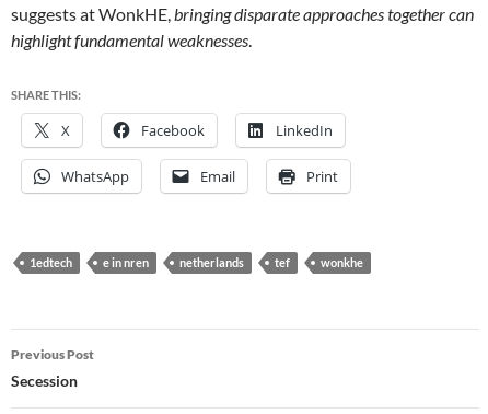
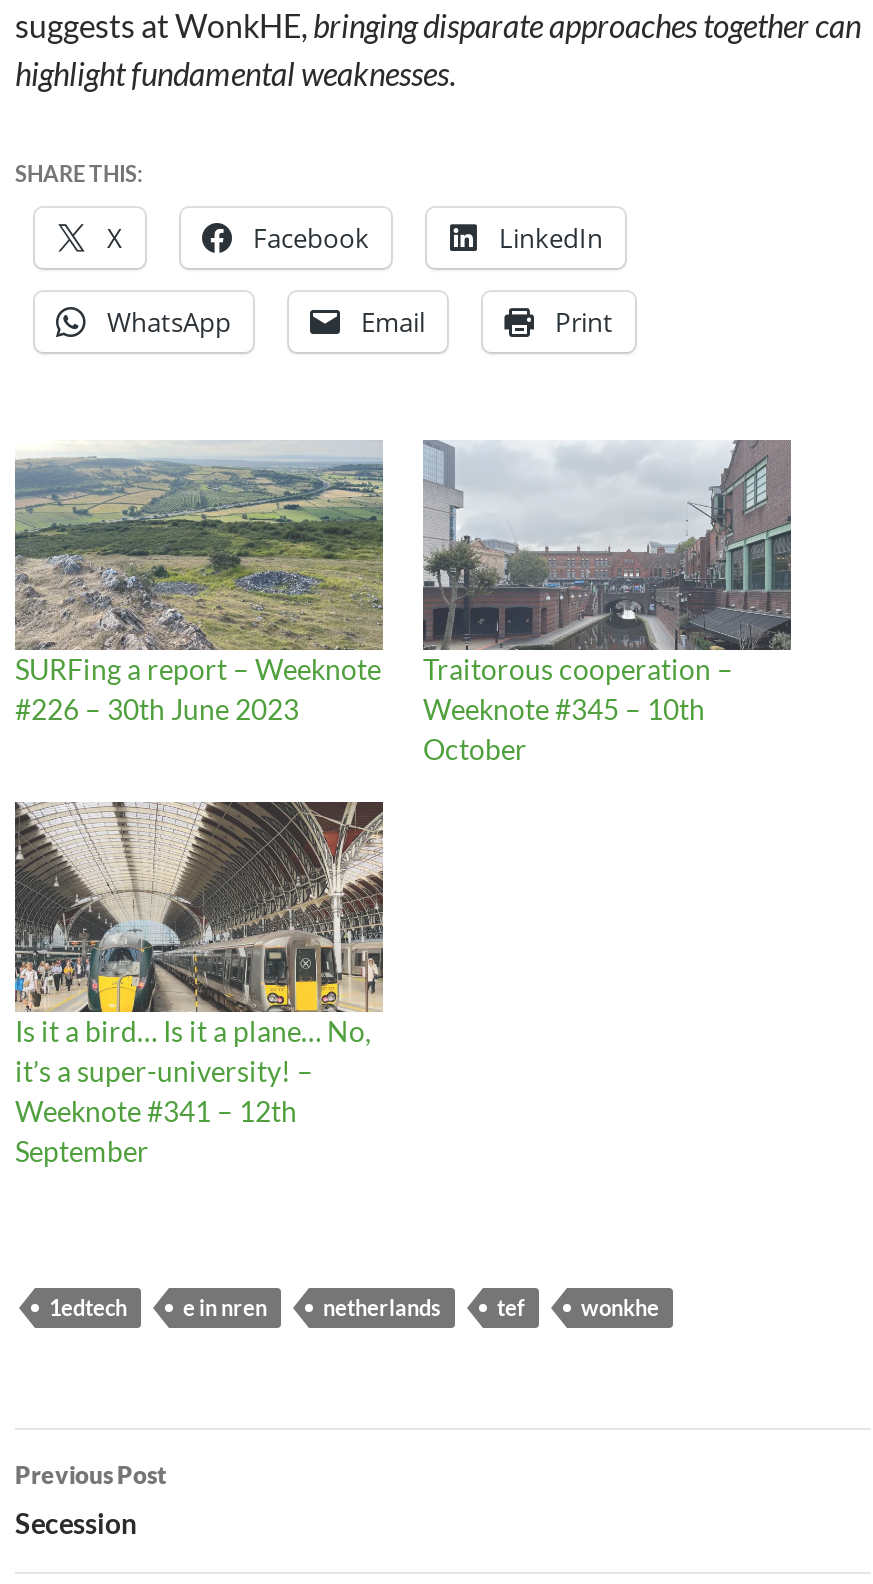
none -> [13,440,385,726] [image] | SURFing a report – Weeknote | #226 – 30th June 2023
none -> [13,800,385,1168] [image] | Is it a bird… Is it a plane… No, | it’s a super-university! – | Weeknote #341 – 12th | September
none -> [421,438,793,766] [image] | Traitorous cooperation – | Weeknote #345 – 10th | October

